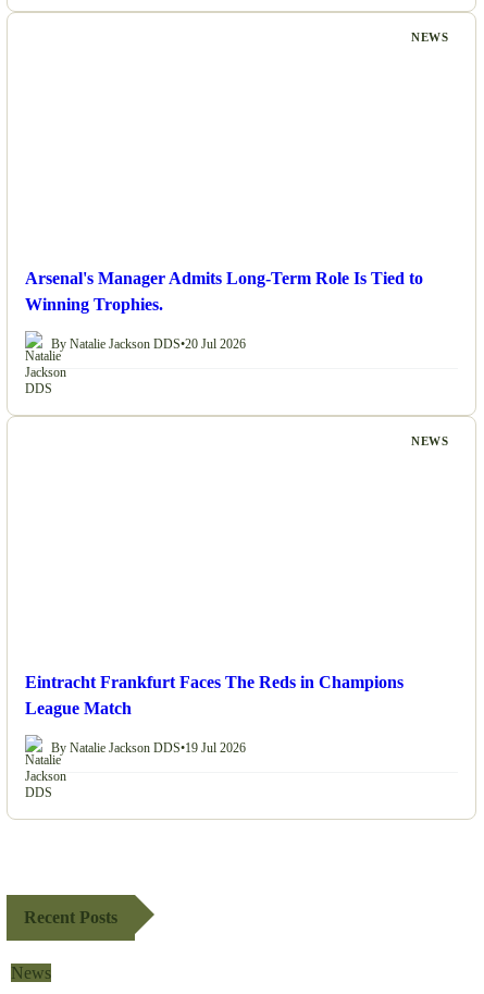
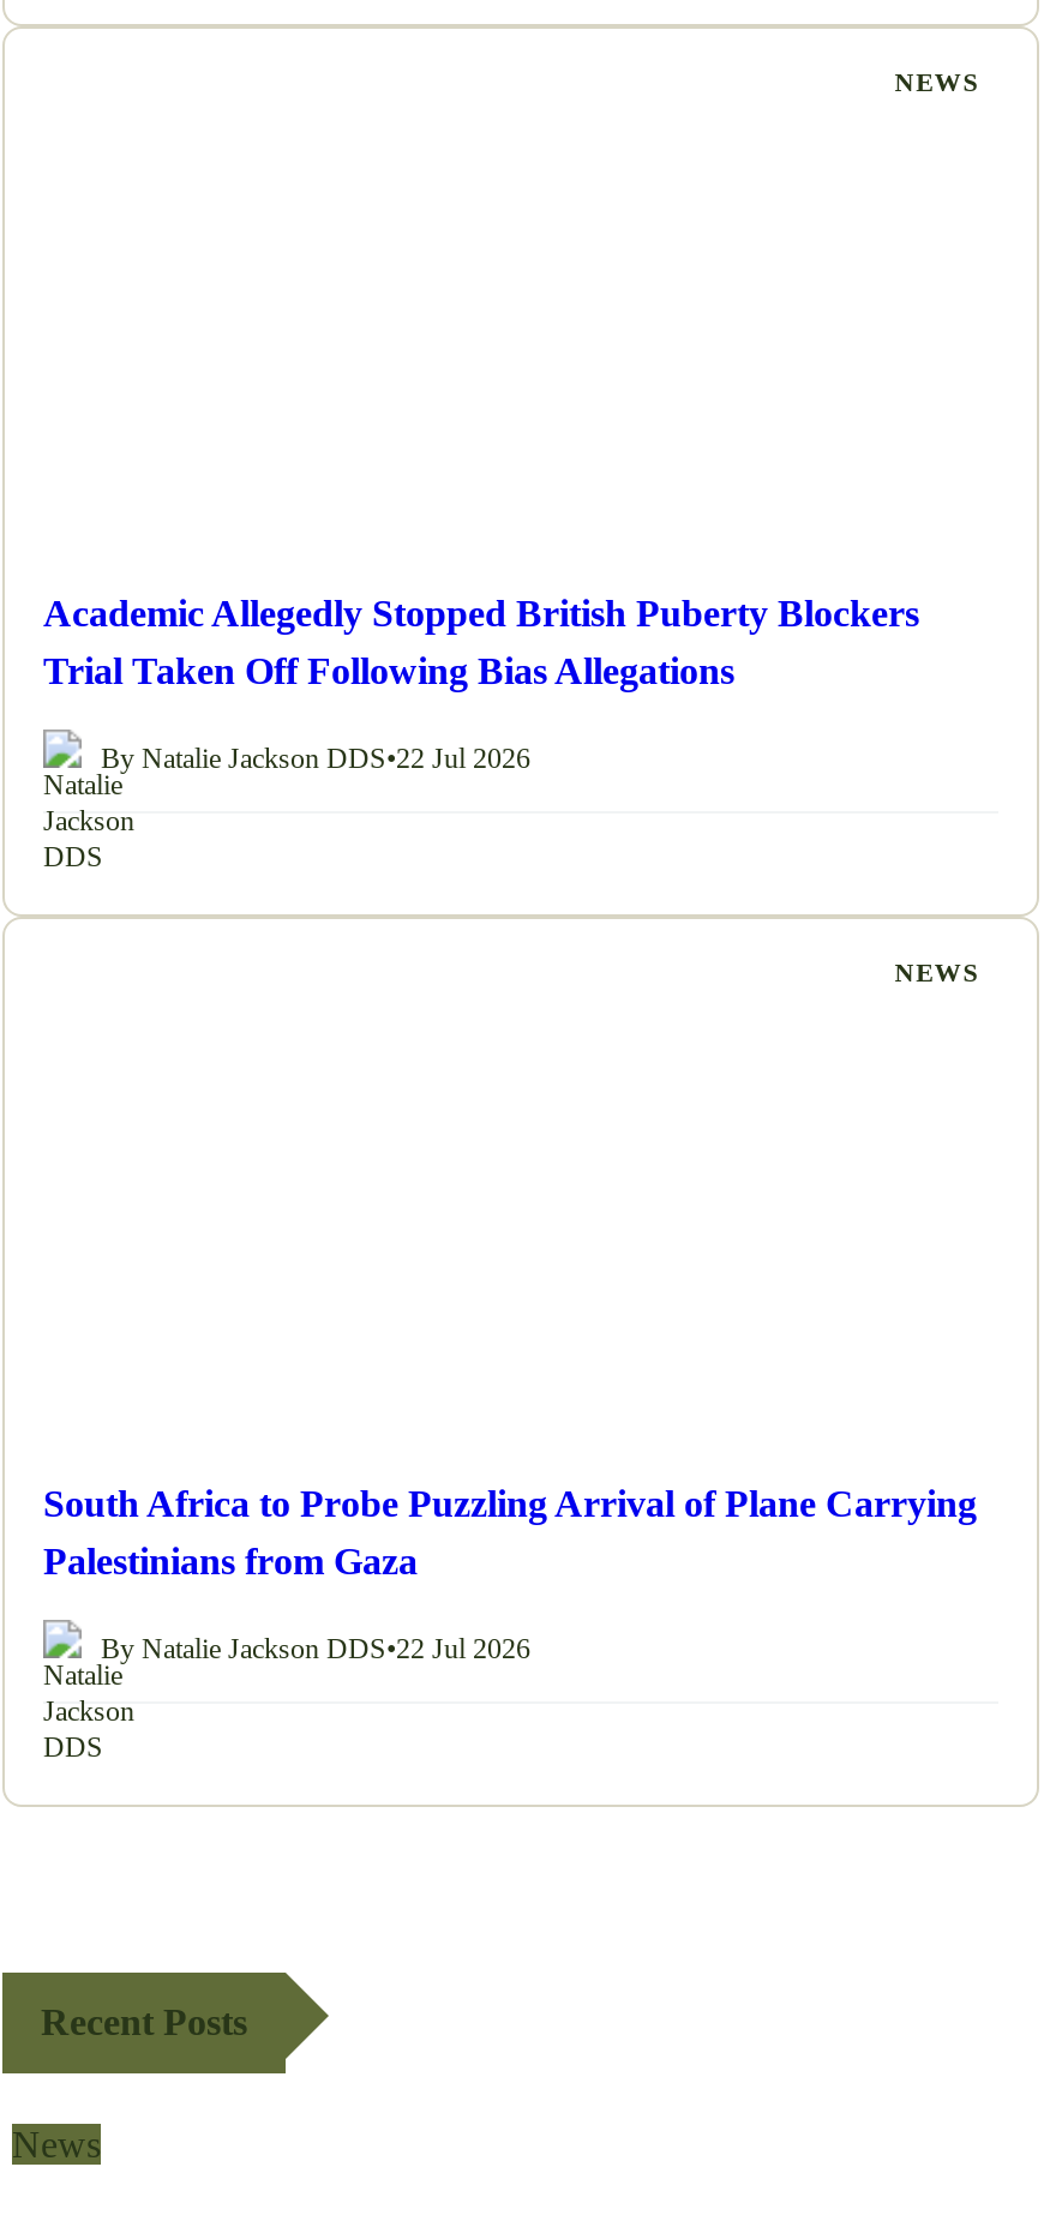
[25,269,423,314] Arsenal's Manager Admits Long-Term Role Is Tied to | Winning Trophies. -> [43,593,919,691] Academic Allegedly Stopped British Puberty Blockers | Trial Taken Off Following Bias Allegations
[51,336,246,351] By Natalie Jackson DDS•20 Jul 2026 -> [101,741,530,774] By Natalie Jackson DDS•22 Jul 2026
[25,673,404,718] Eintracht Frankfurt Faces The Reds in Champions | League Match -> [43,1483,977,1582] South Africa to Probe Puzzling Arrival of Plane Carrying | Palestinians from Gaza
[51,740,246,755] By Natalie Jackson DDS•19 Jul 2026 -> [101,1631,530,1664] By Natalie Jackson DDS•22 Jul 2026

